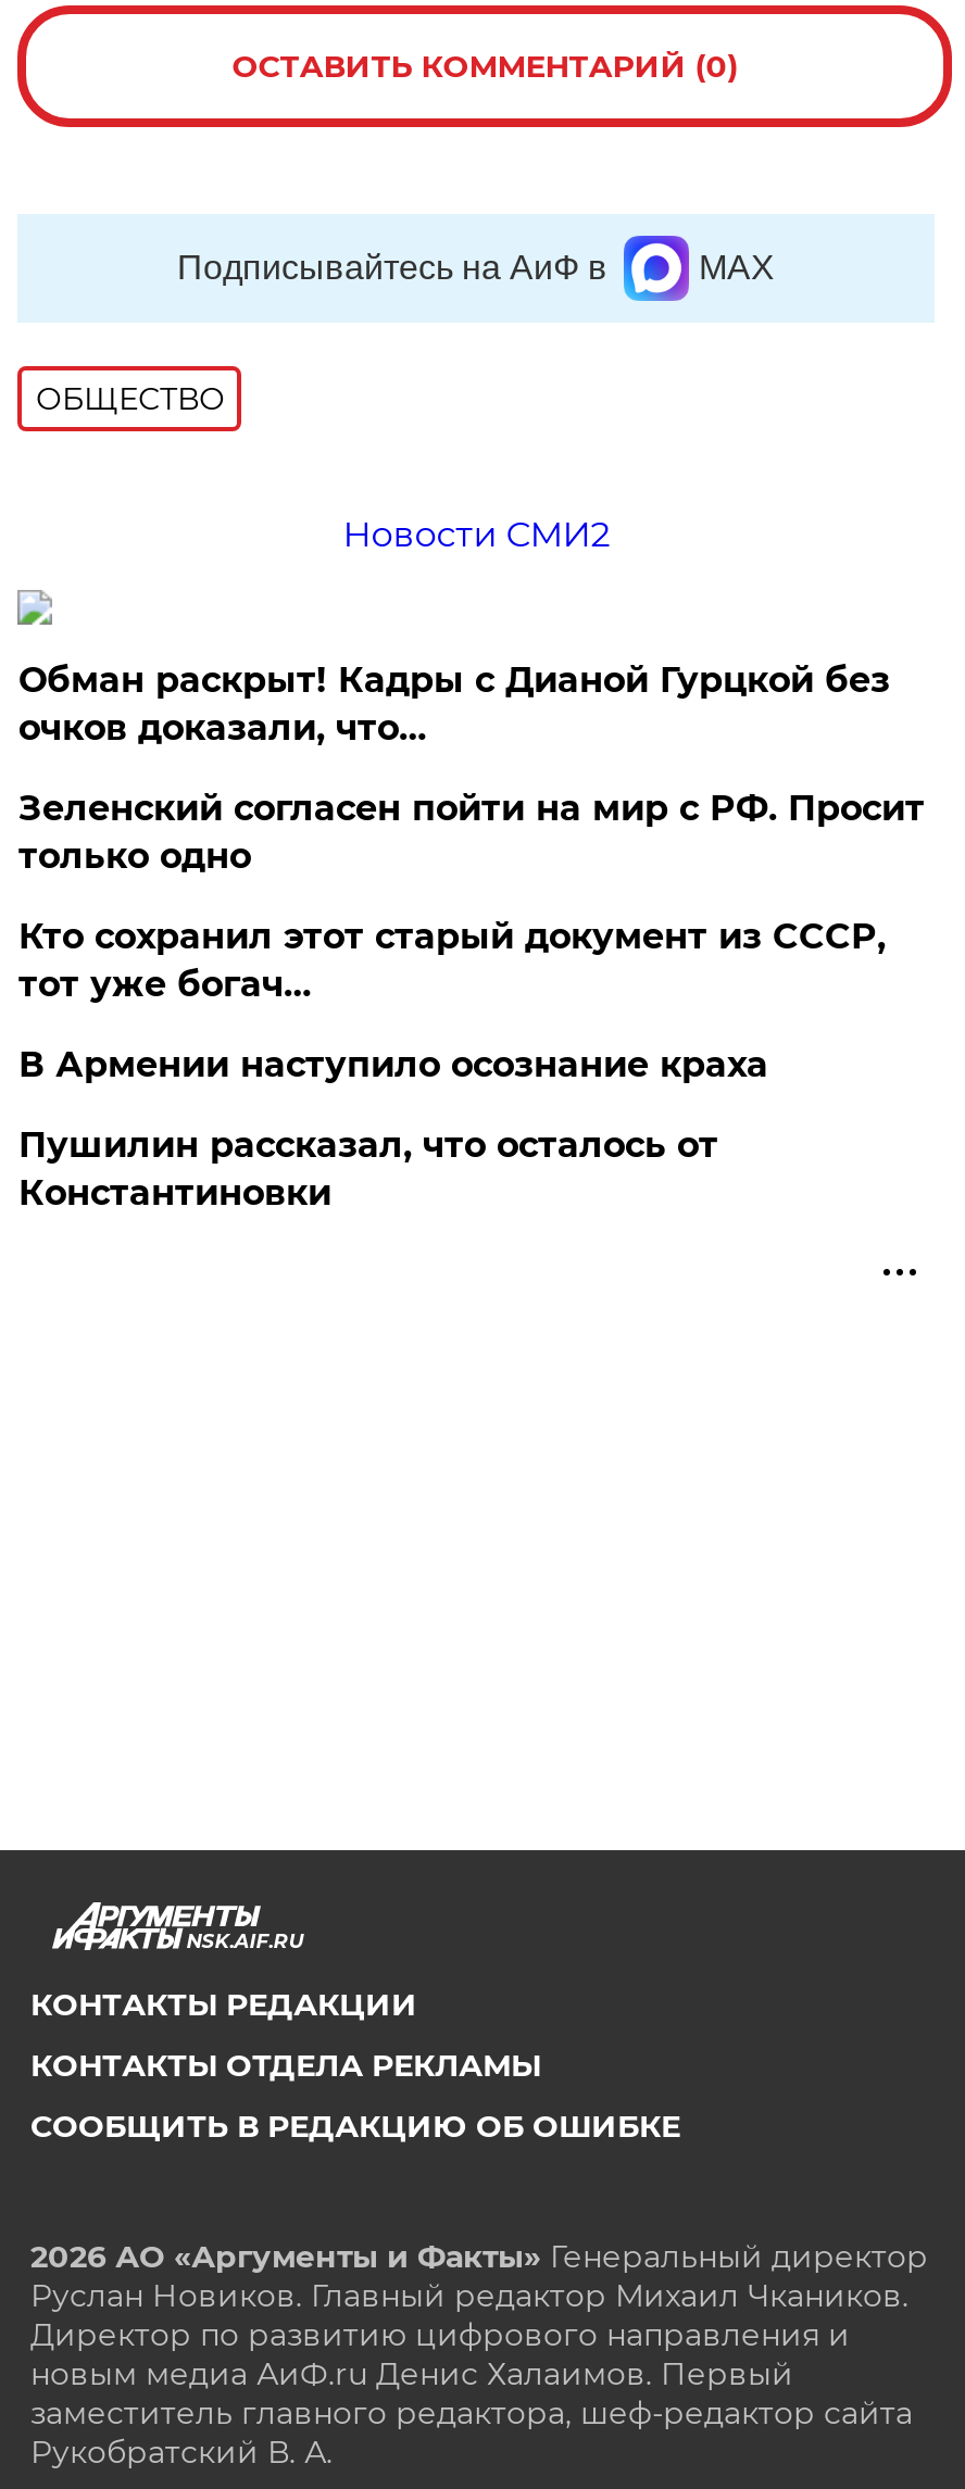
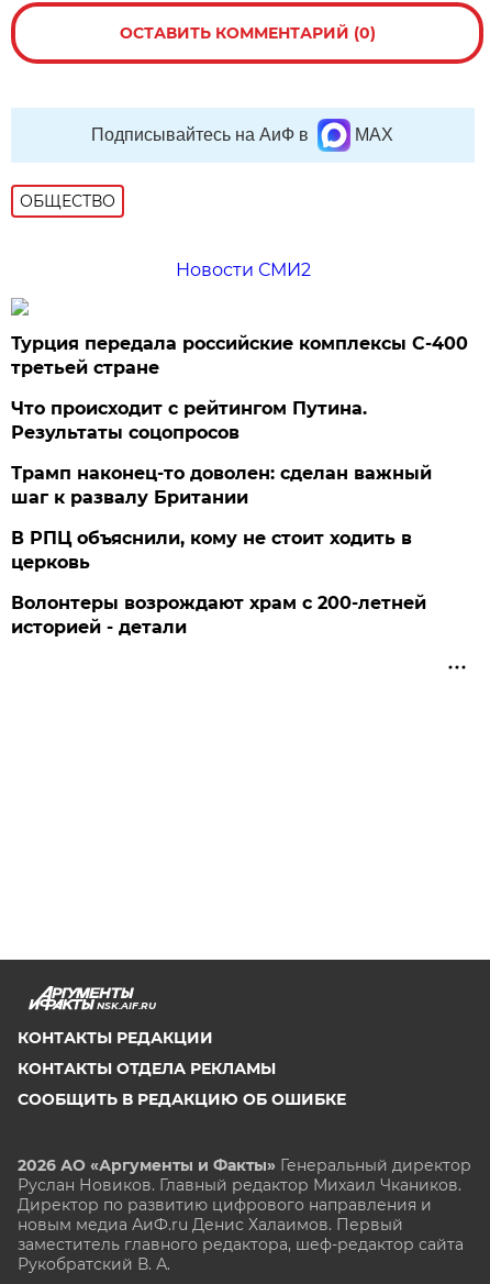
[18,659,890,749] Обман раскрыт! Кадры с Дианой Гурцкой без | очков доказали, что… -> [11,333,468,378] Турция передала российские комплексы С-400 | третьей стране
[18,788,925,877] Зеленский согласен пойти на мир с РФ. Просит | только одно -> [11,398,367,443] Что происходит с рейтингом Путина. | Результаты соцопросов
[18,916,885,1005] Кто сохранил этот старый документ из СССР, | тот уже богач… -> [11,463,432,508] Трамп наконец-то доволен: сделан важный | шаг к развалу Британии
[18,1044,768,1085] В Армении наступило осознание краха -> [11,528,412,573] В РПЦ объяснили, кому не стоит ходить в | церковь
[18,1124,718,1214] Пушилин рассказал, что осталось от | Константиновки -> [11,593,427,638] Волонтеры возрождают храм с 200-летней | историей - детали

